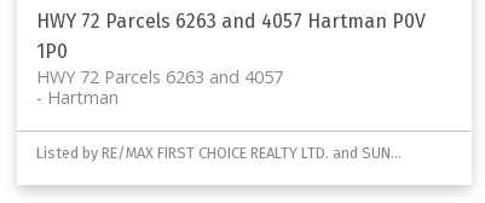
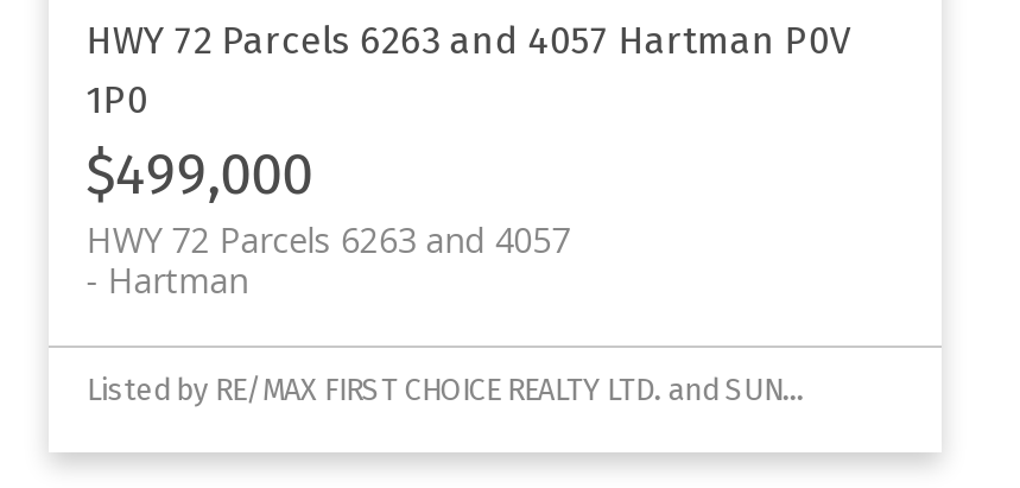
none -> [86,141,312,207] $499,000

